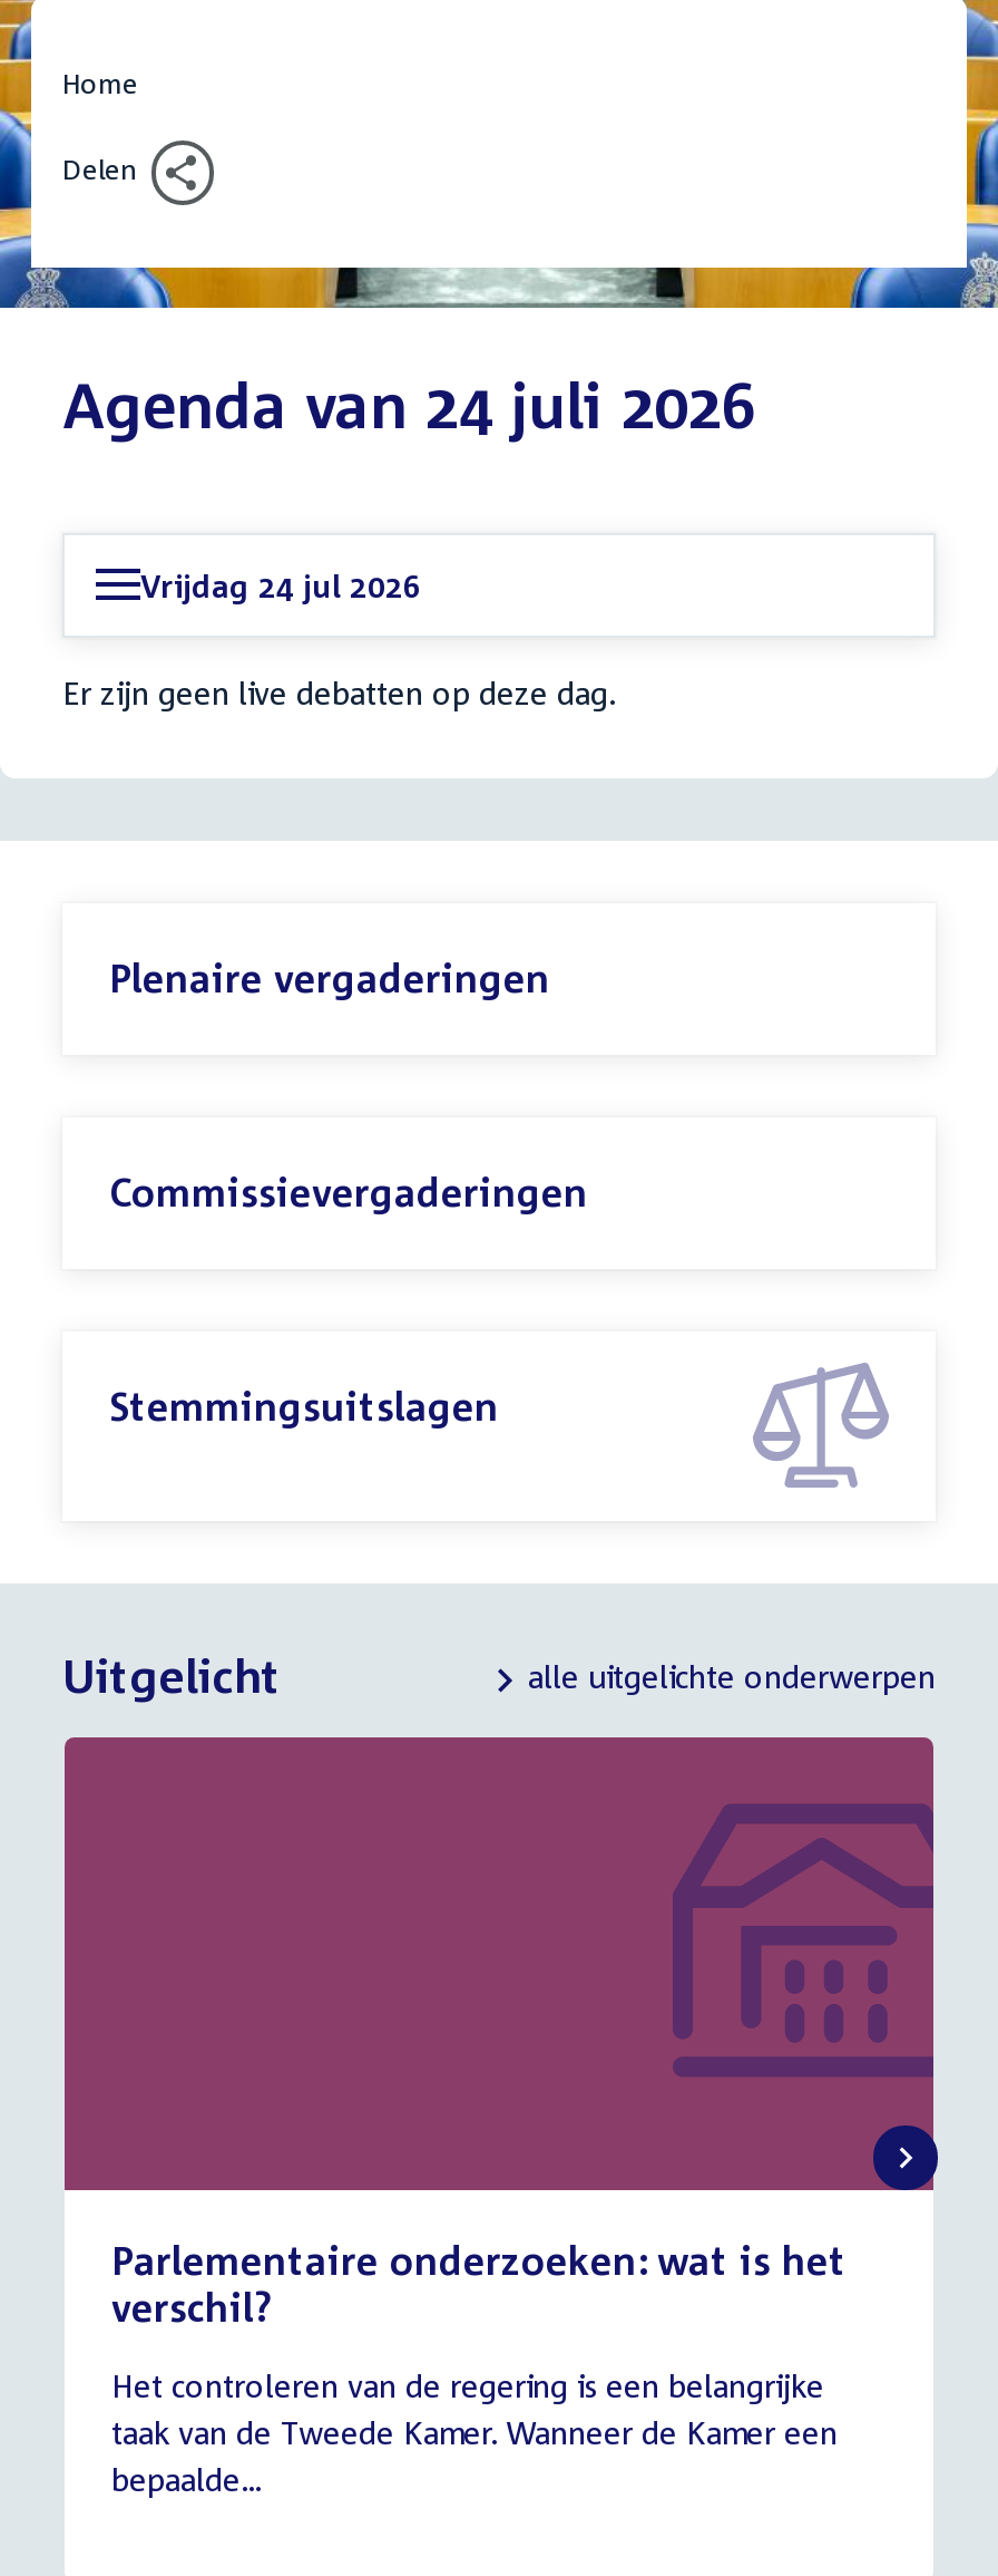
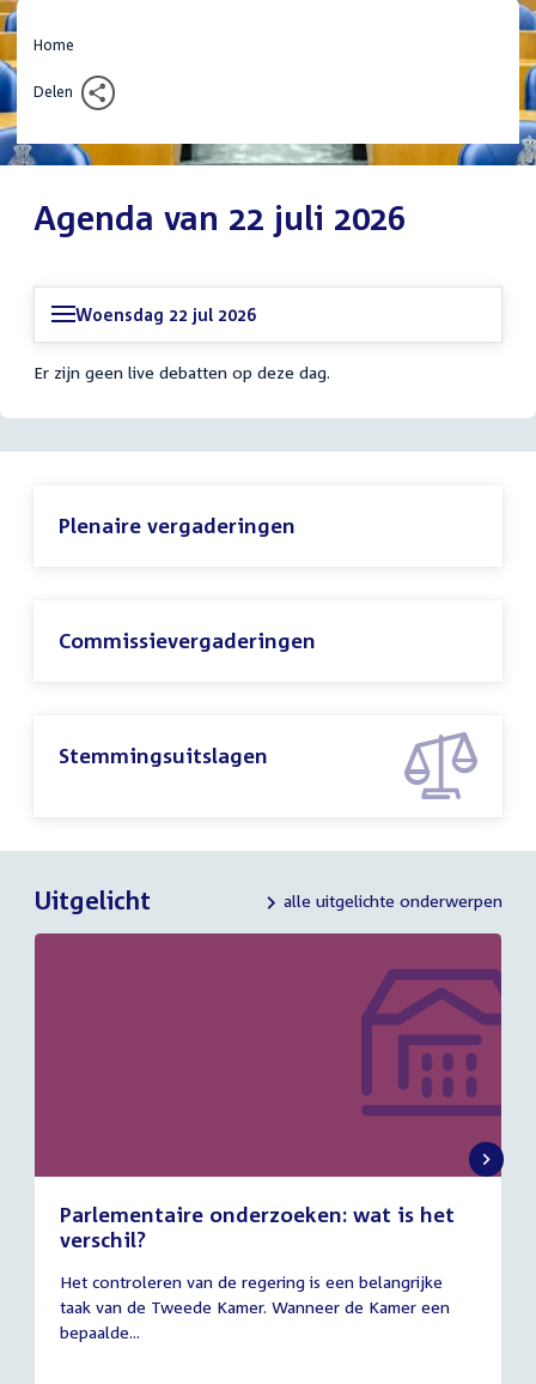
[62,367,755,441] Agenda van 24 juli 2026 -> [33,197,406,237] Agenda van 22 juli 2026
[140,566,421,604] Vrijdag 24 jul 2026 -> [75,304,256,324] Woensdag 22 jul 2026

